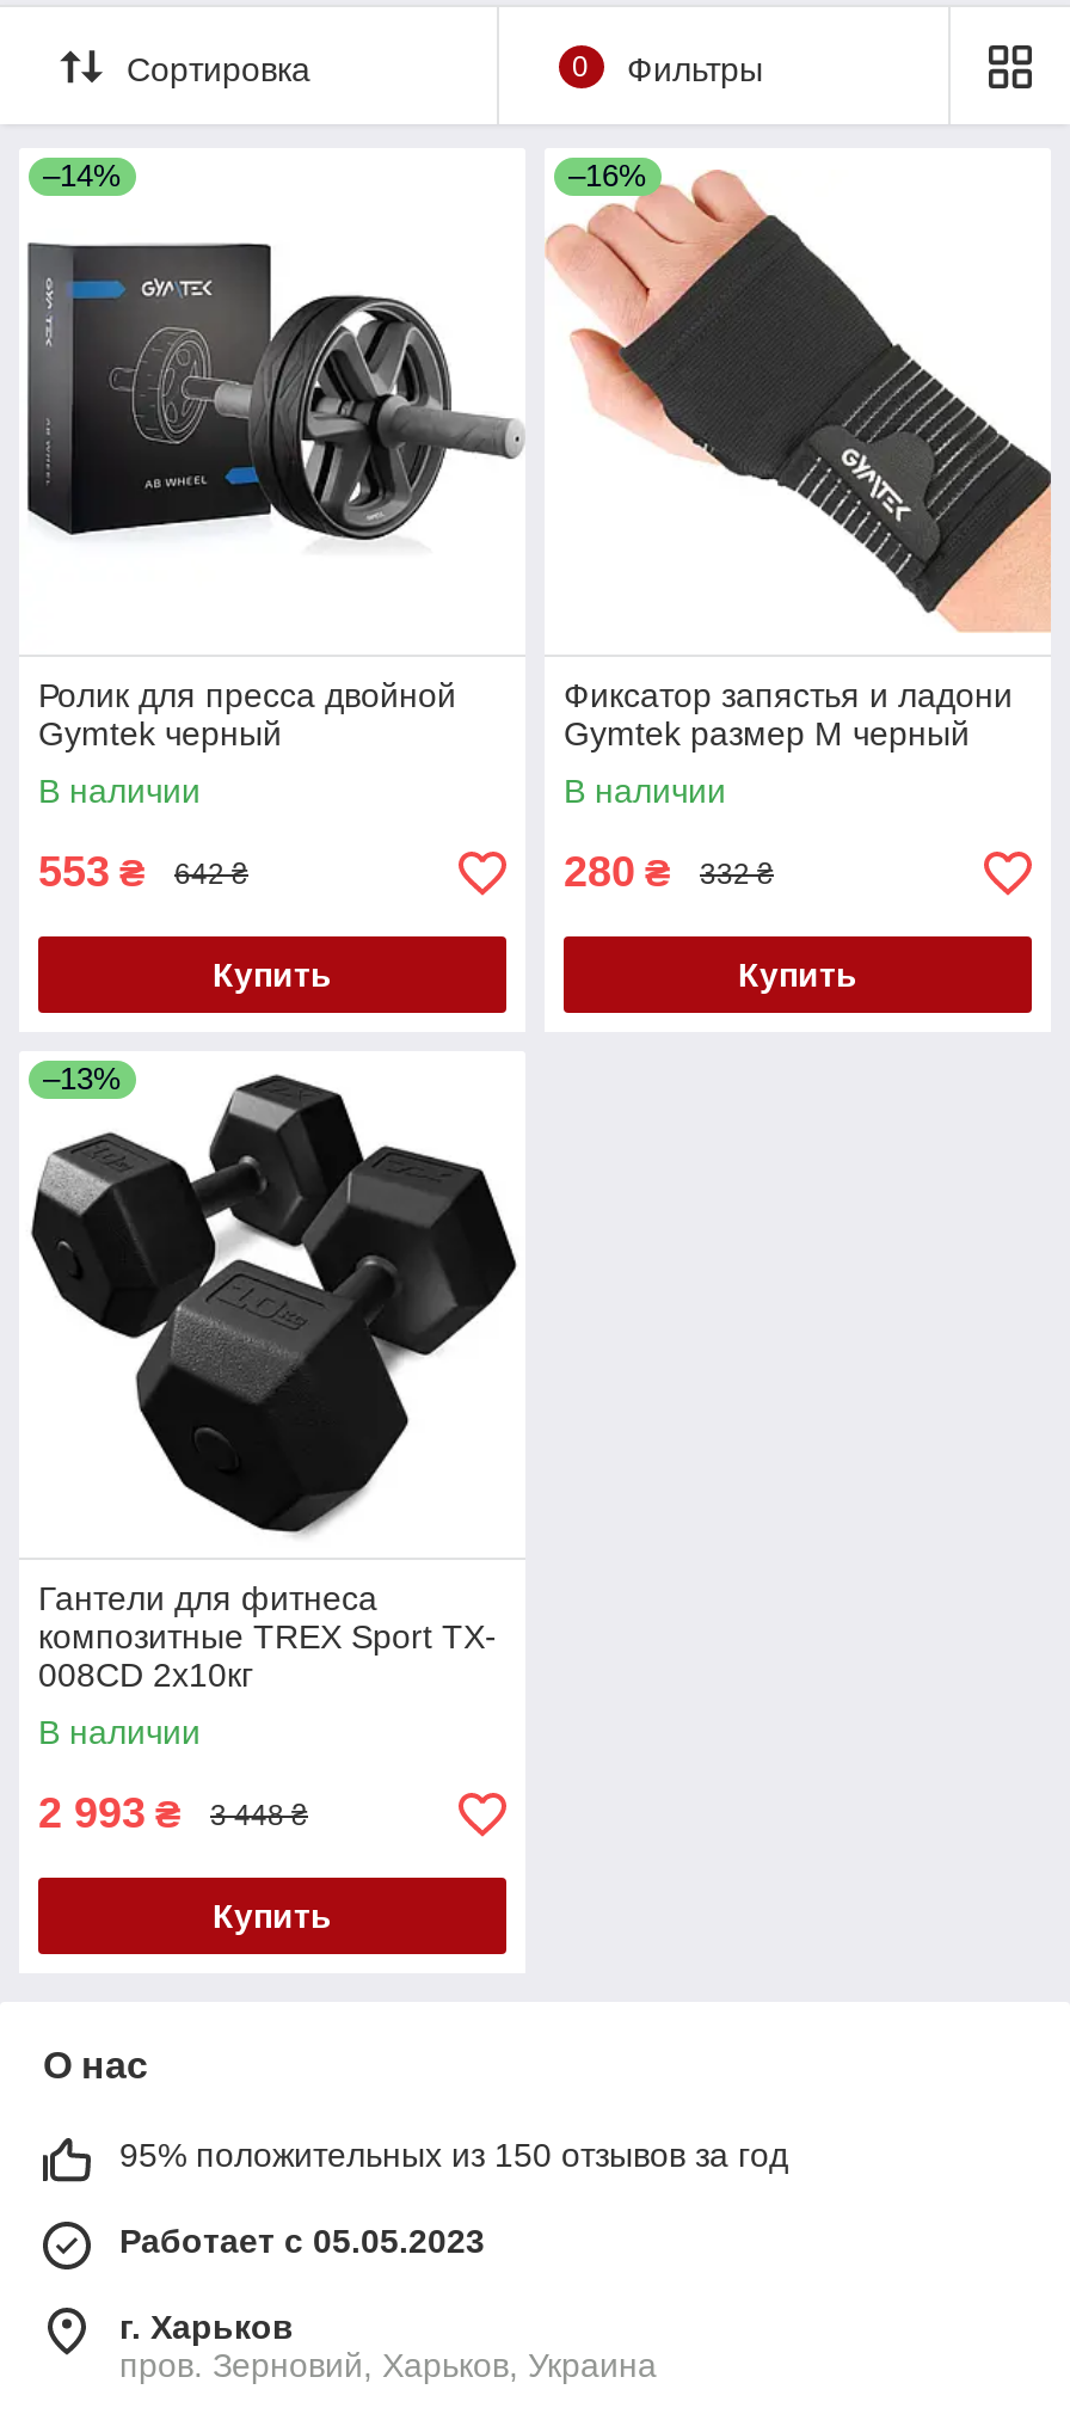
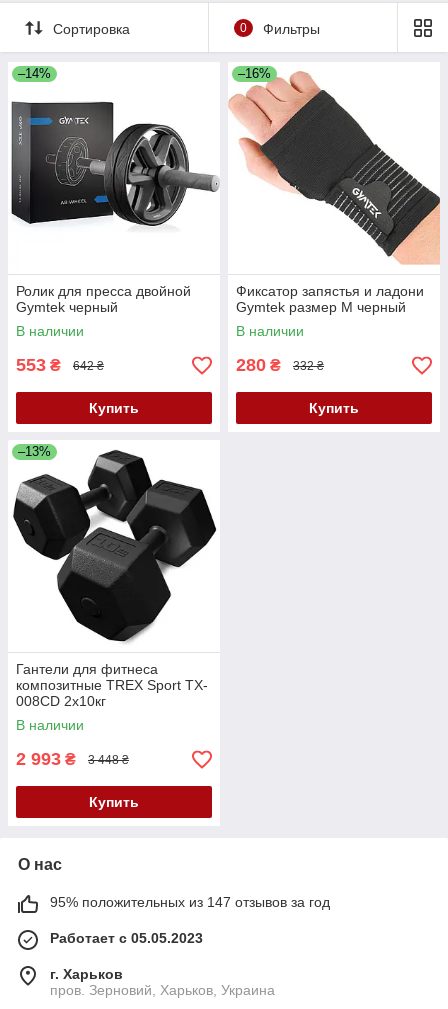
[119,2136,788,2174] 95% положительных из 150 отзывов за год -> [50,894,330,910] 95% положительных из 147 отзывов за год

